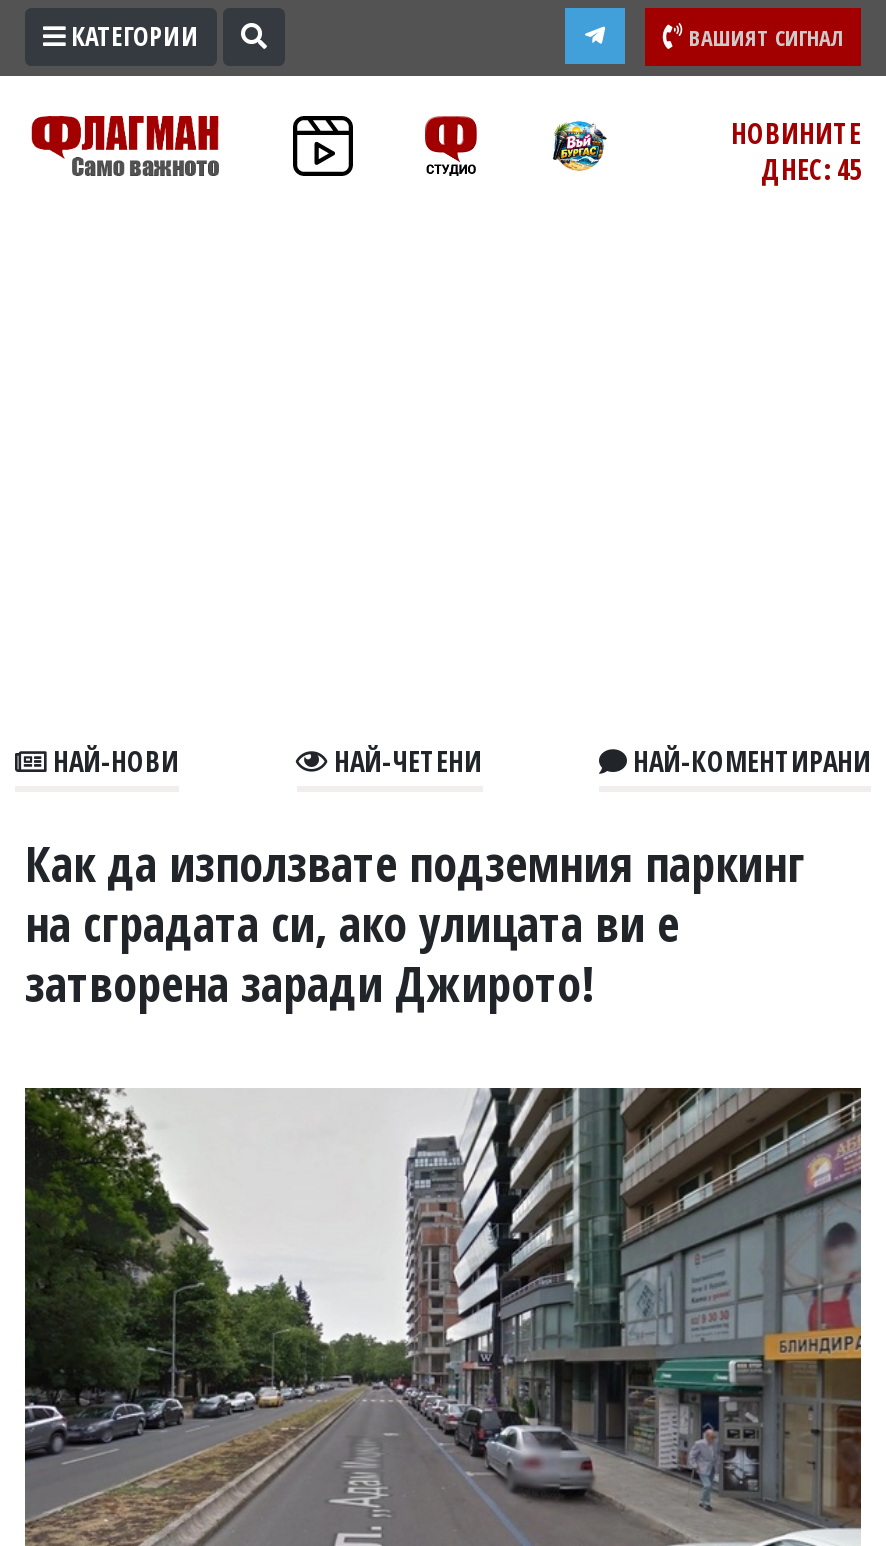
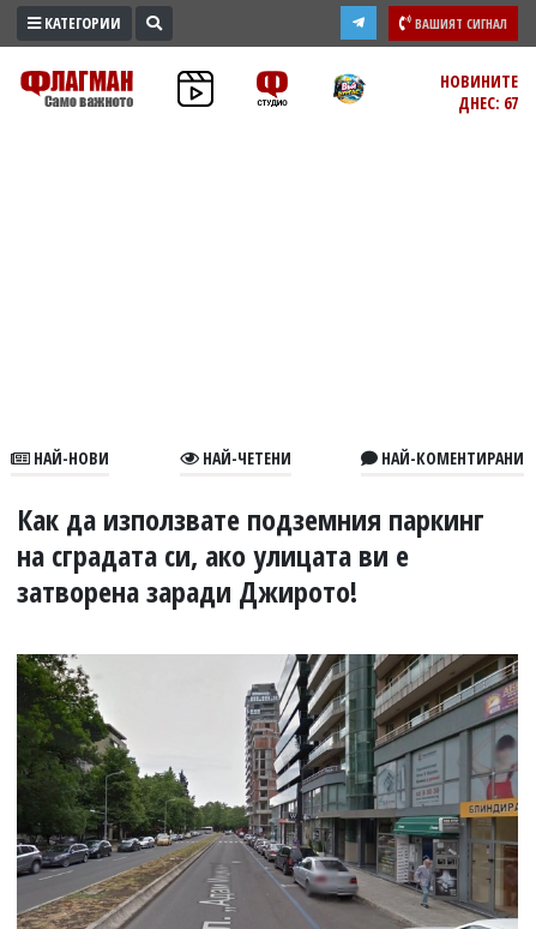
[761,150,861,188] ДНЕС: 45 -> [458,91,518,114] ДНЕС: 67

